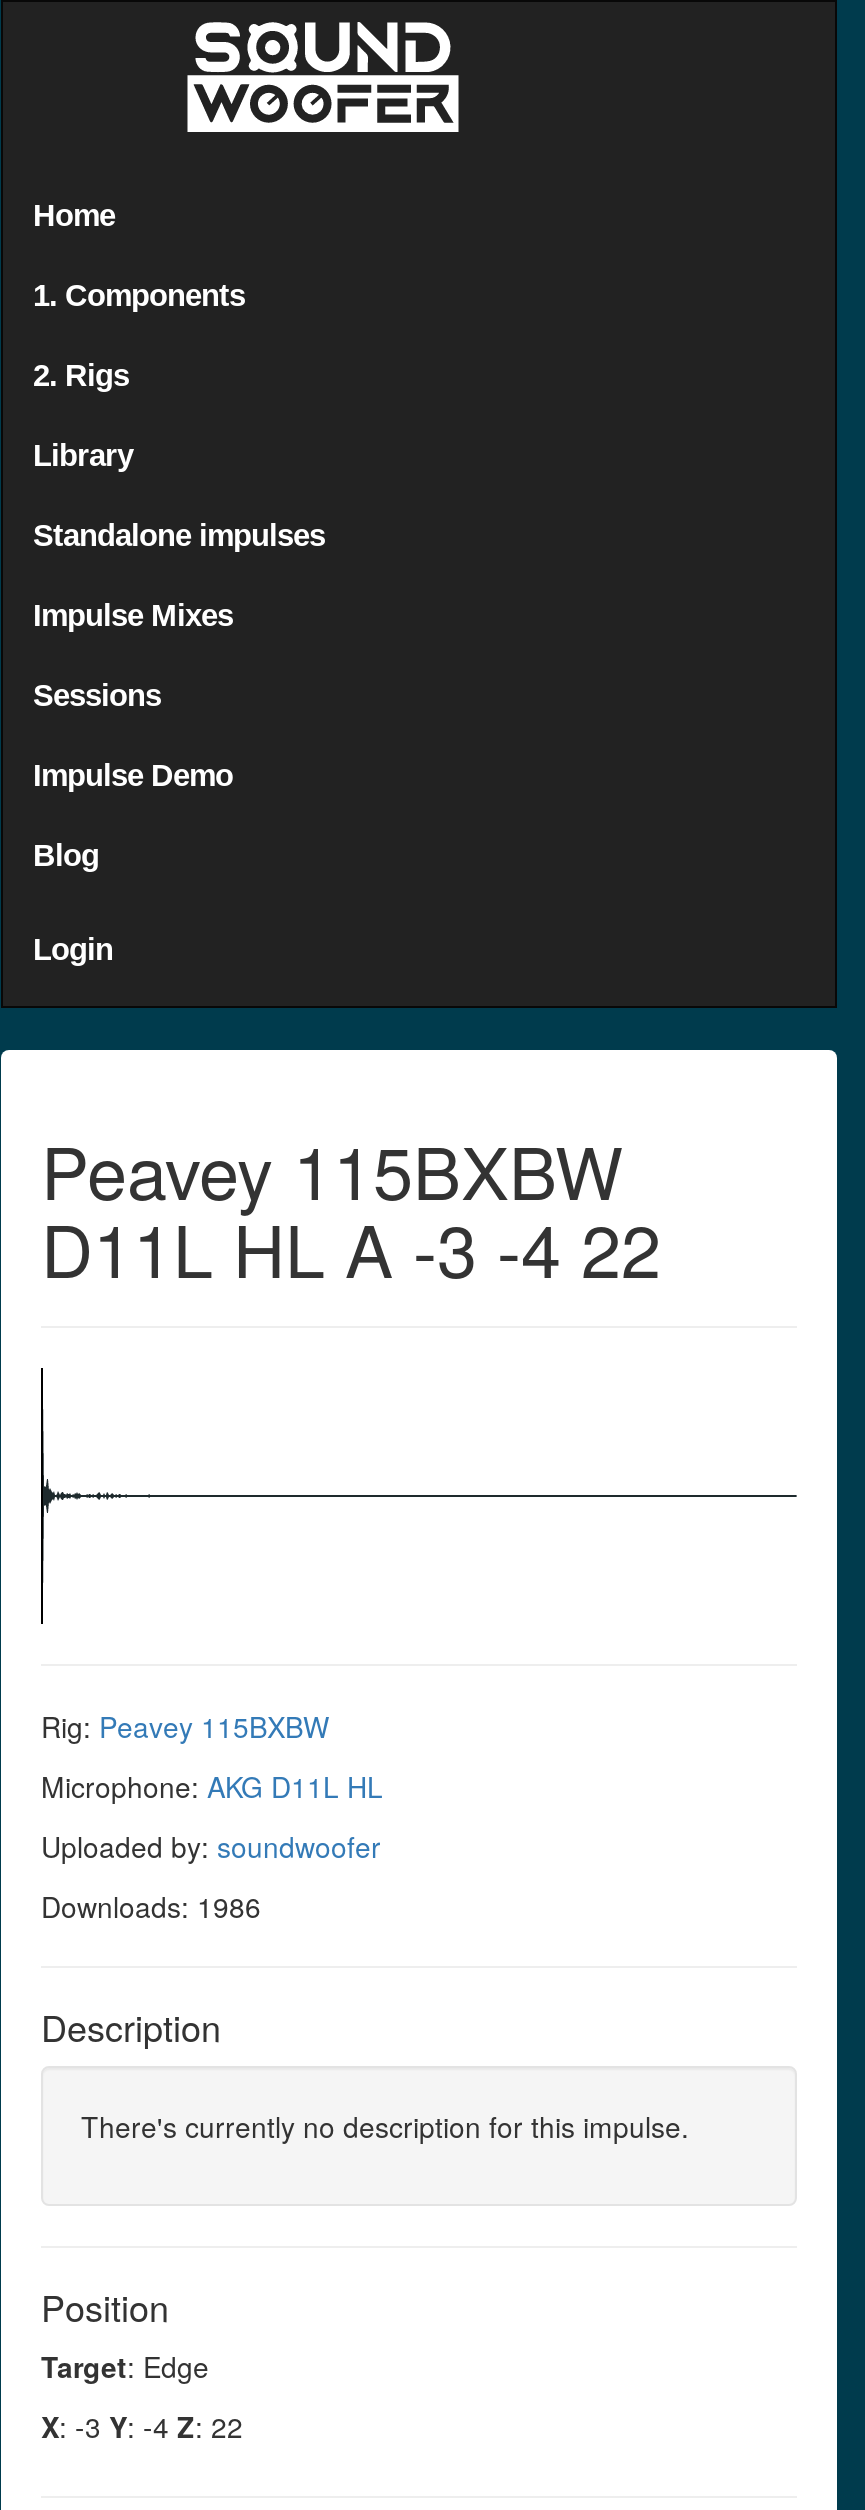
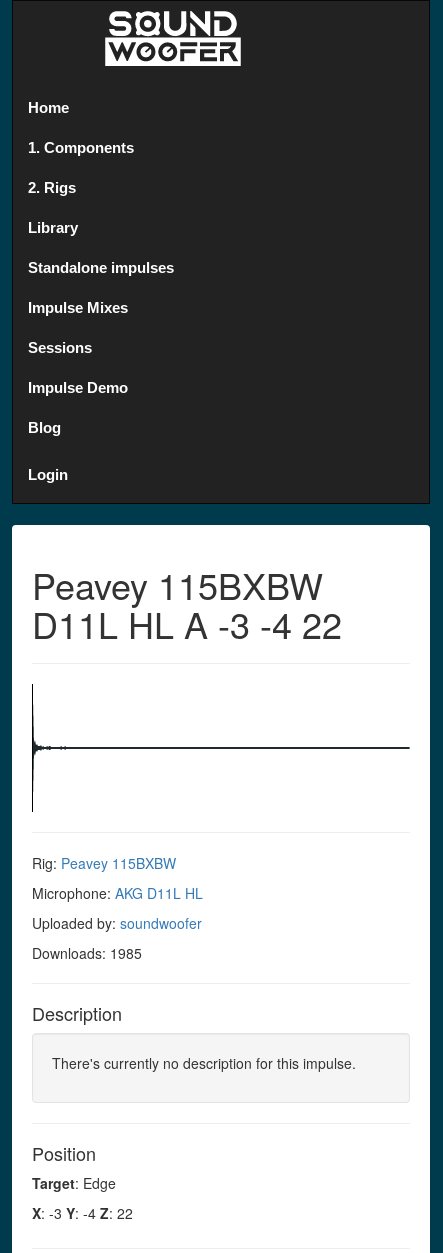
[41,1885,261,1925] Downloads: 1986 -> [32,942,142,962] Downloads: 1985

